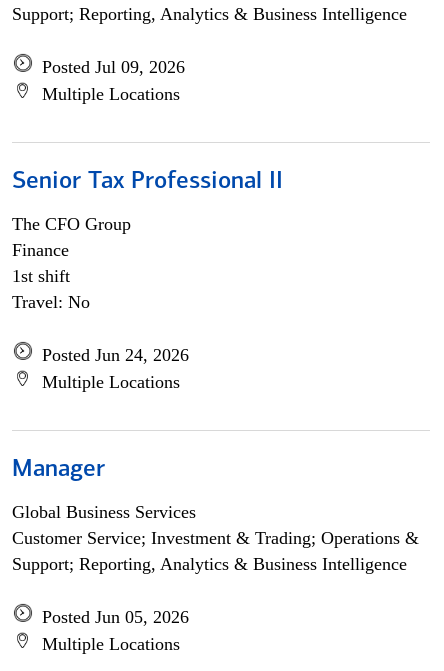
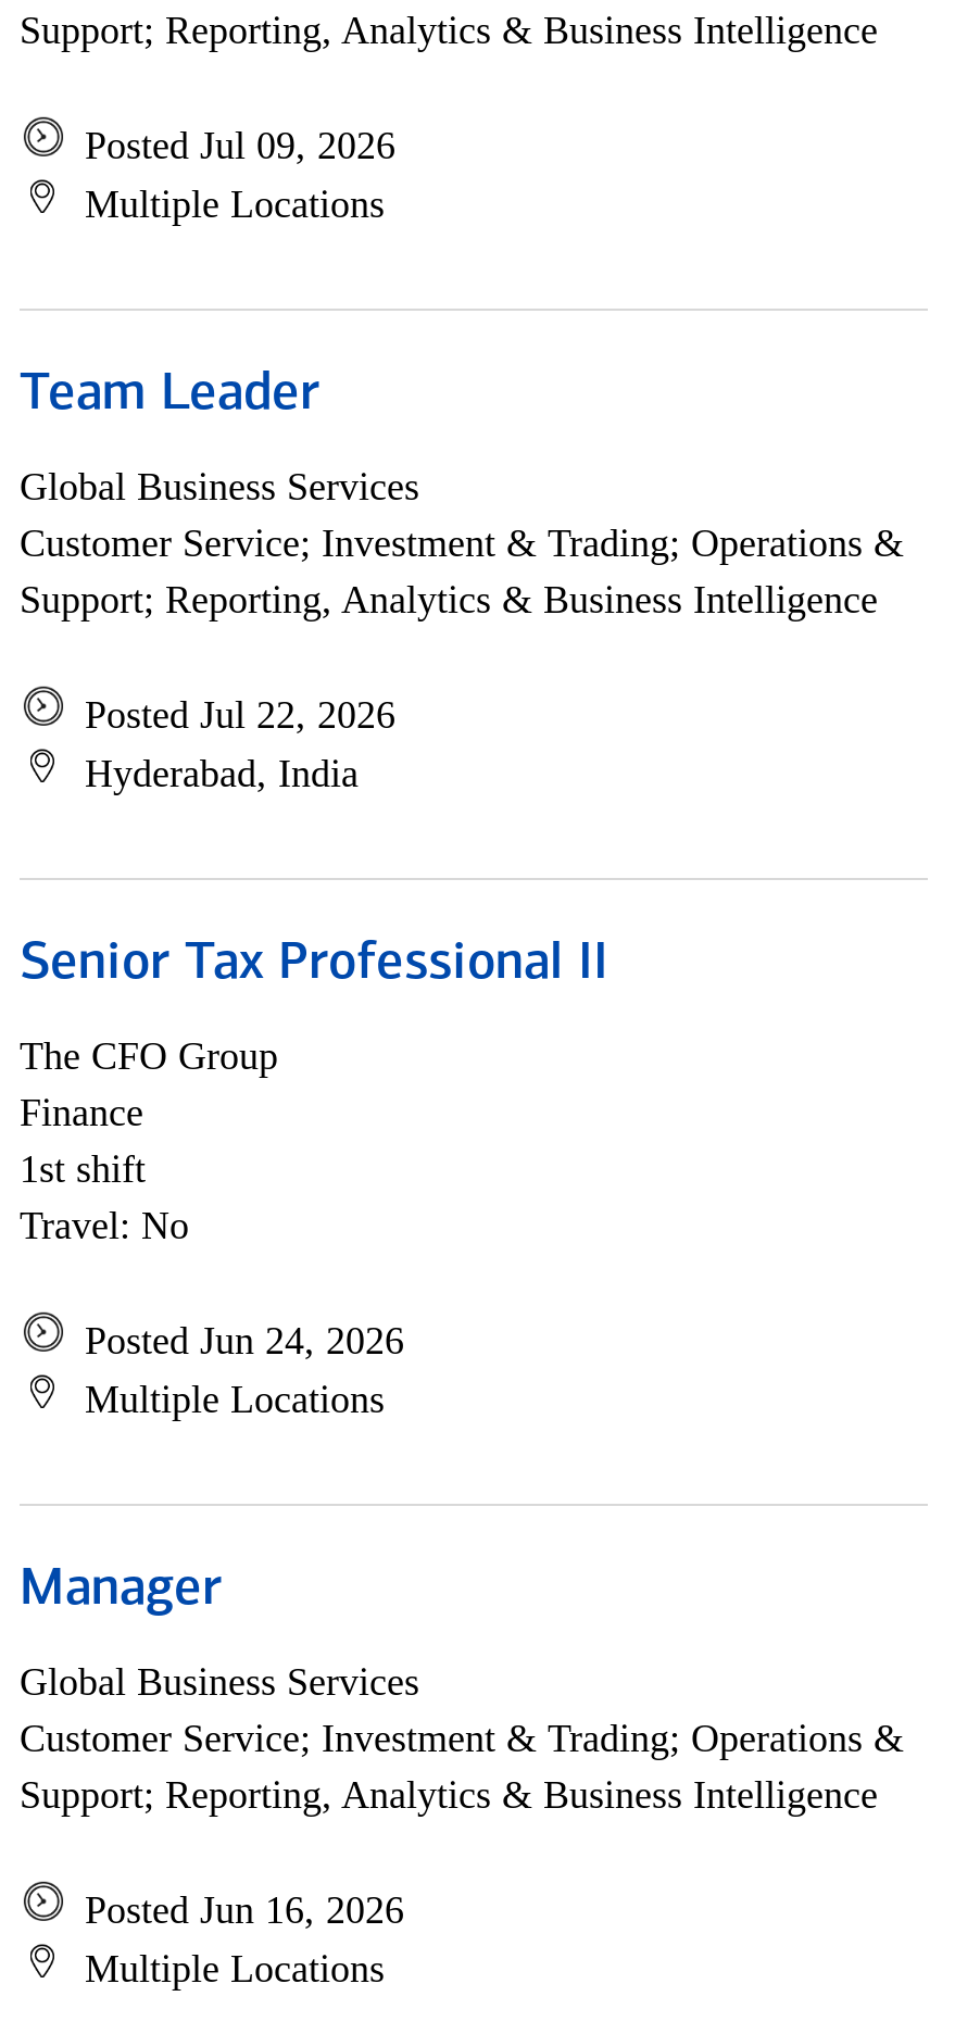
none -> [20,369,904,795] Team Leader | Global Business Services | Customer Service; Investment & Trading; Operations & | Support; Reporting, Analytics & Business Intelligence | Posted Jul 22, 2026 | Hyderabad, India
[42,607,189,627] Posted Jun 05, 2026 -> [85,1888,404,1932] Posted Jun 16, 2026

